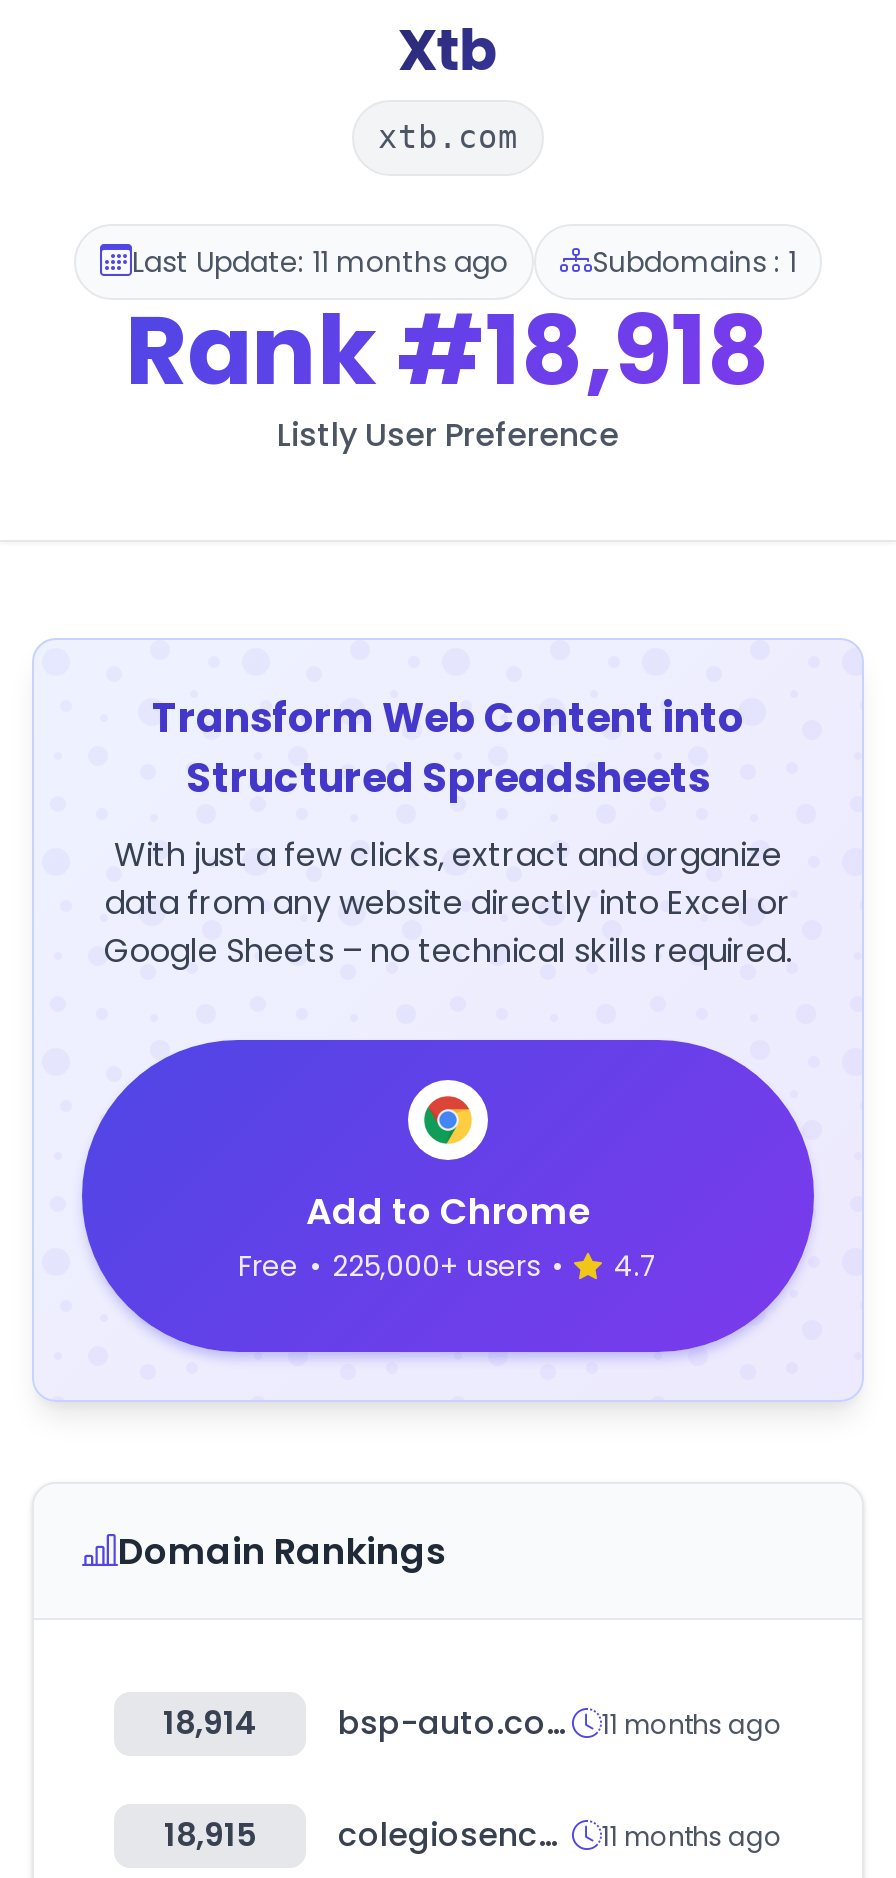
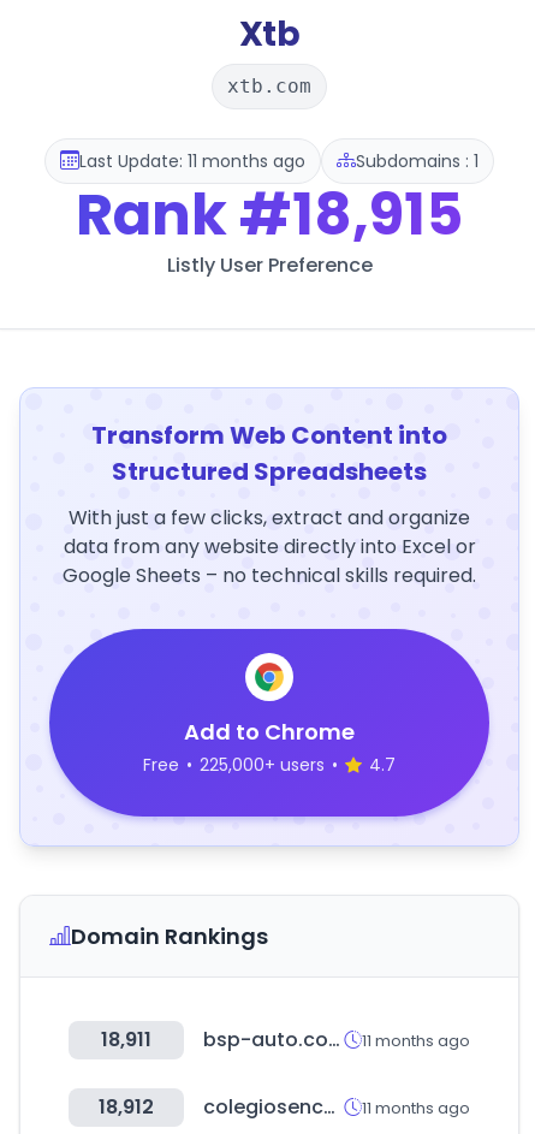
[125,284,771,418] Rank #18,918 -> [76,174,463,255] Rank #18,915
[163,1700,257,1746] 18,914 -> [101,1026,151,1053] 18,911
[164,1812,256,1858] 18,915 -> [99,1093,154,1121] 18,912

